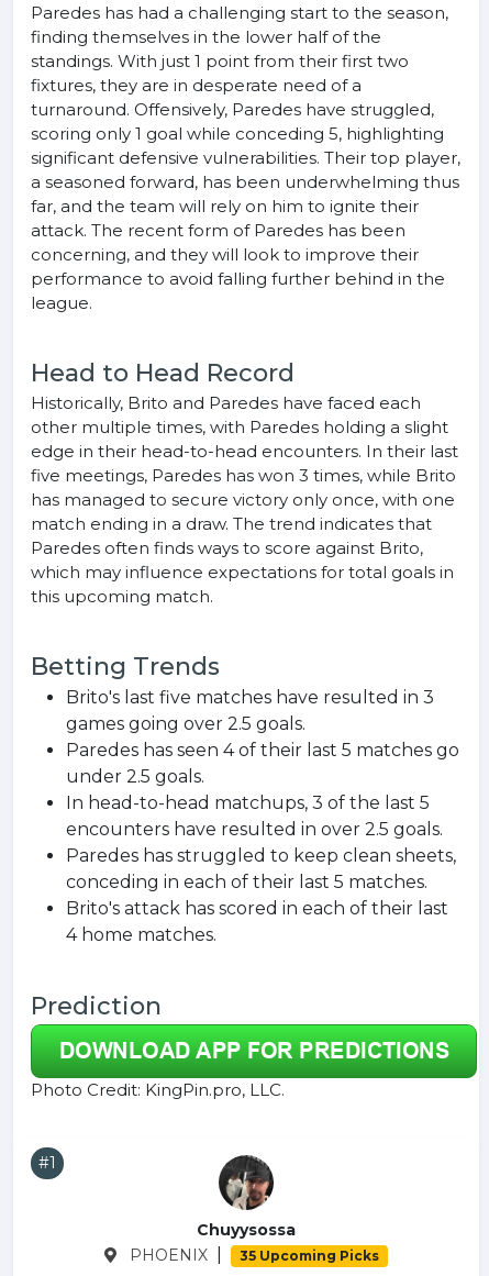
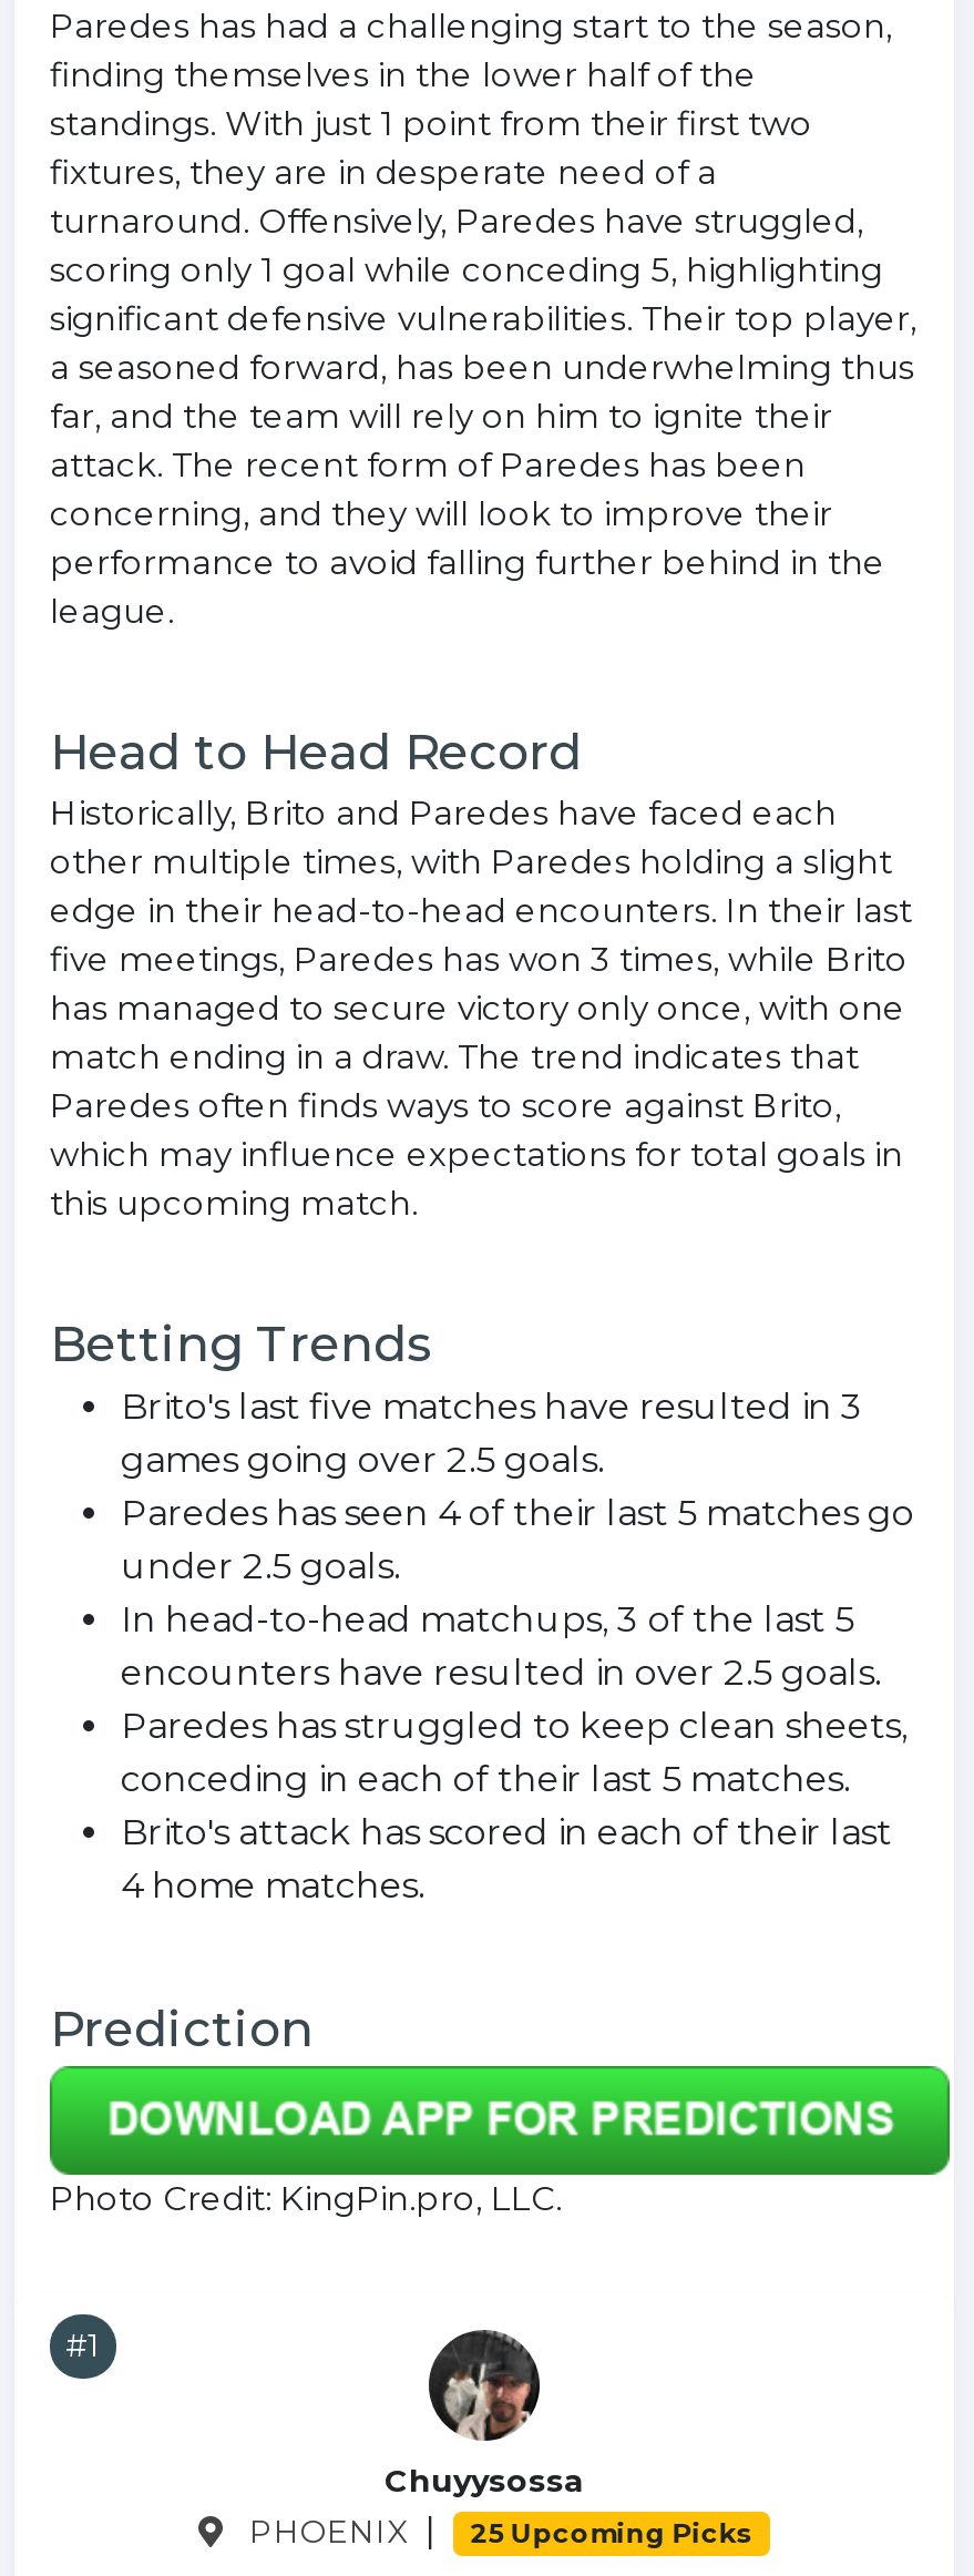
[239,1247,379,1264] 35 Upcoming Picks -> [470,2516,752,2549] 25 Upcoming Picks

